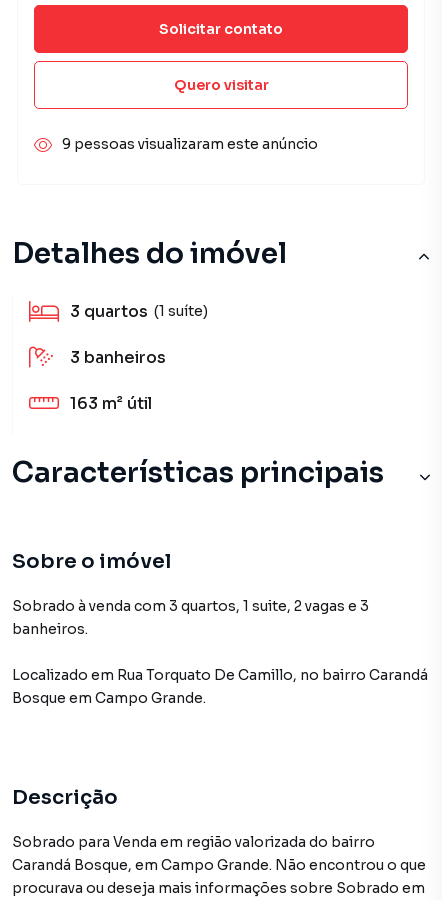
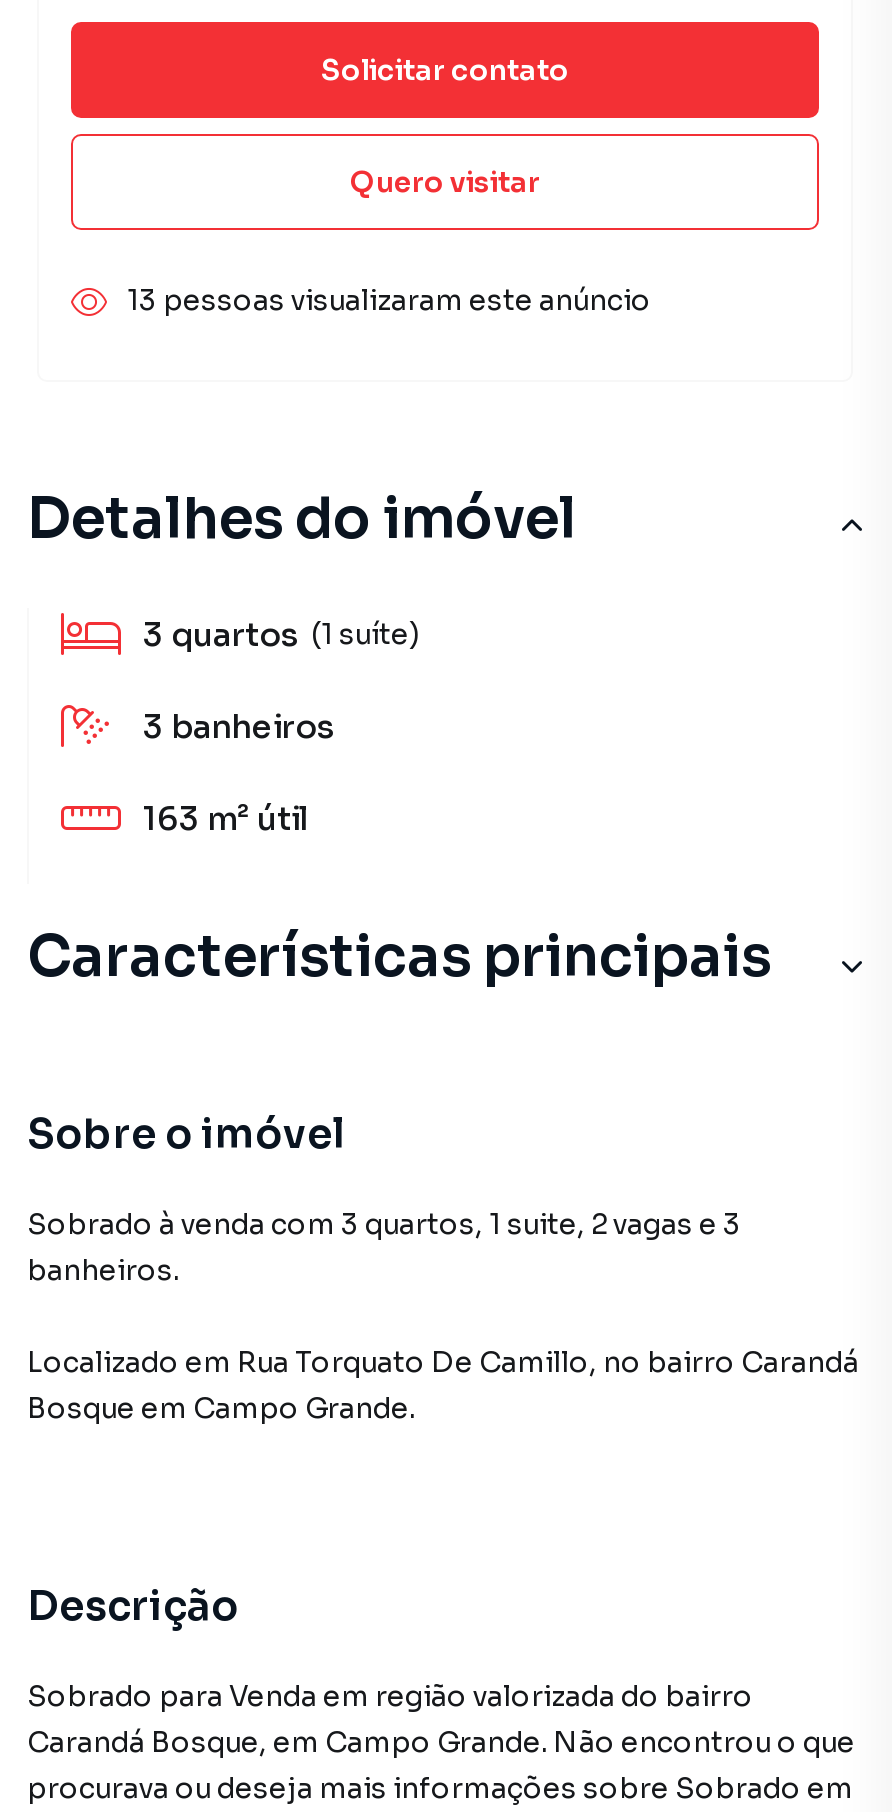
[62,135,318,153] 9 pessoas visualizaram este anúncio -> [127,282,651,318] 13 pessoas visualizaram este anúncio

